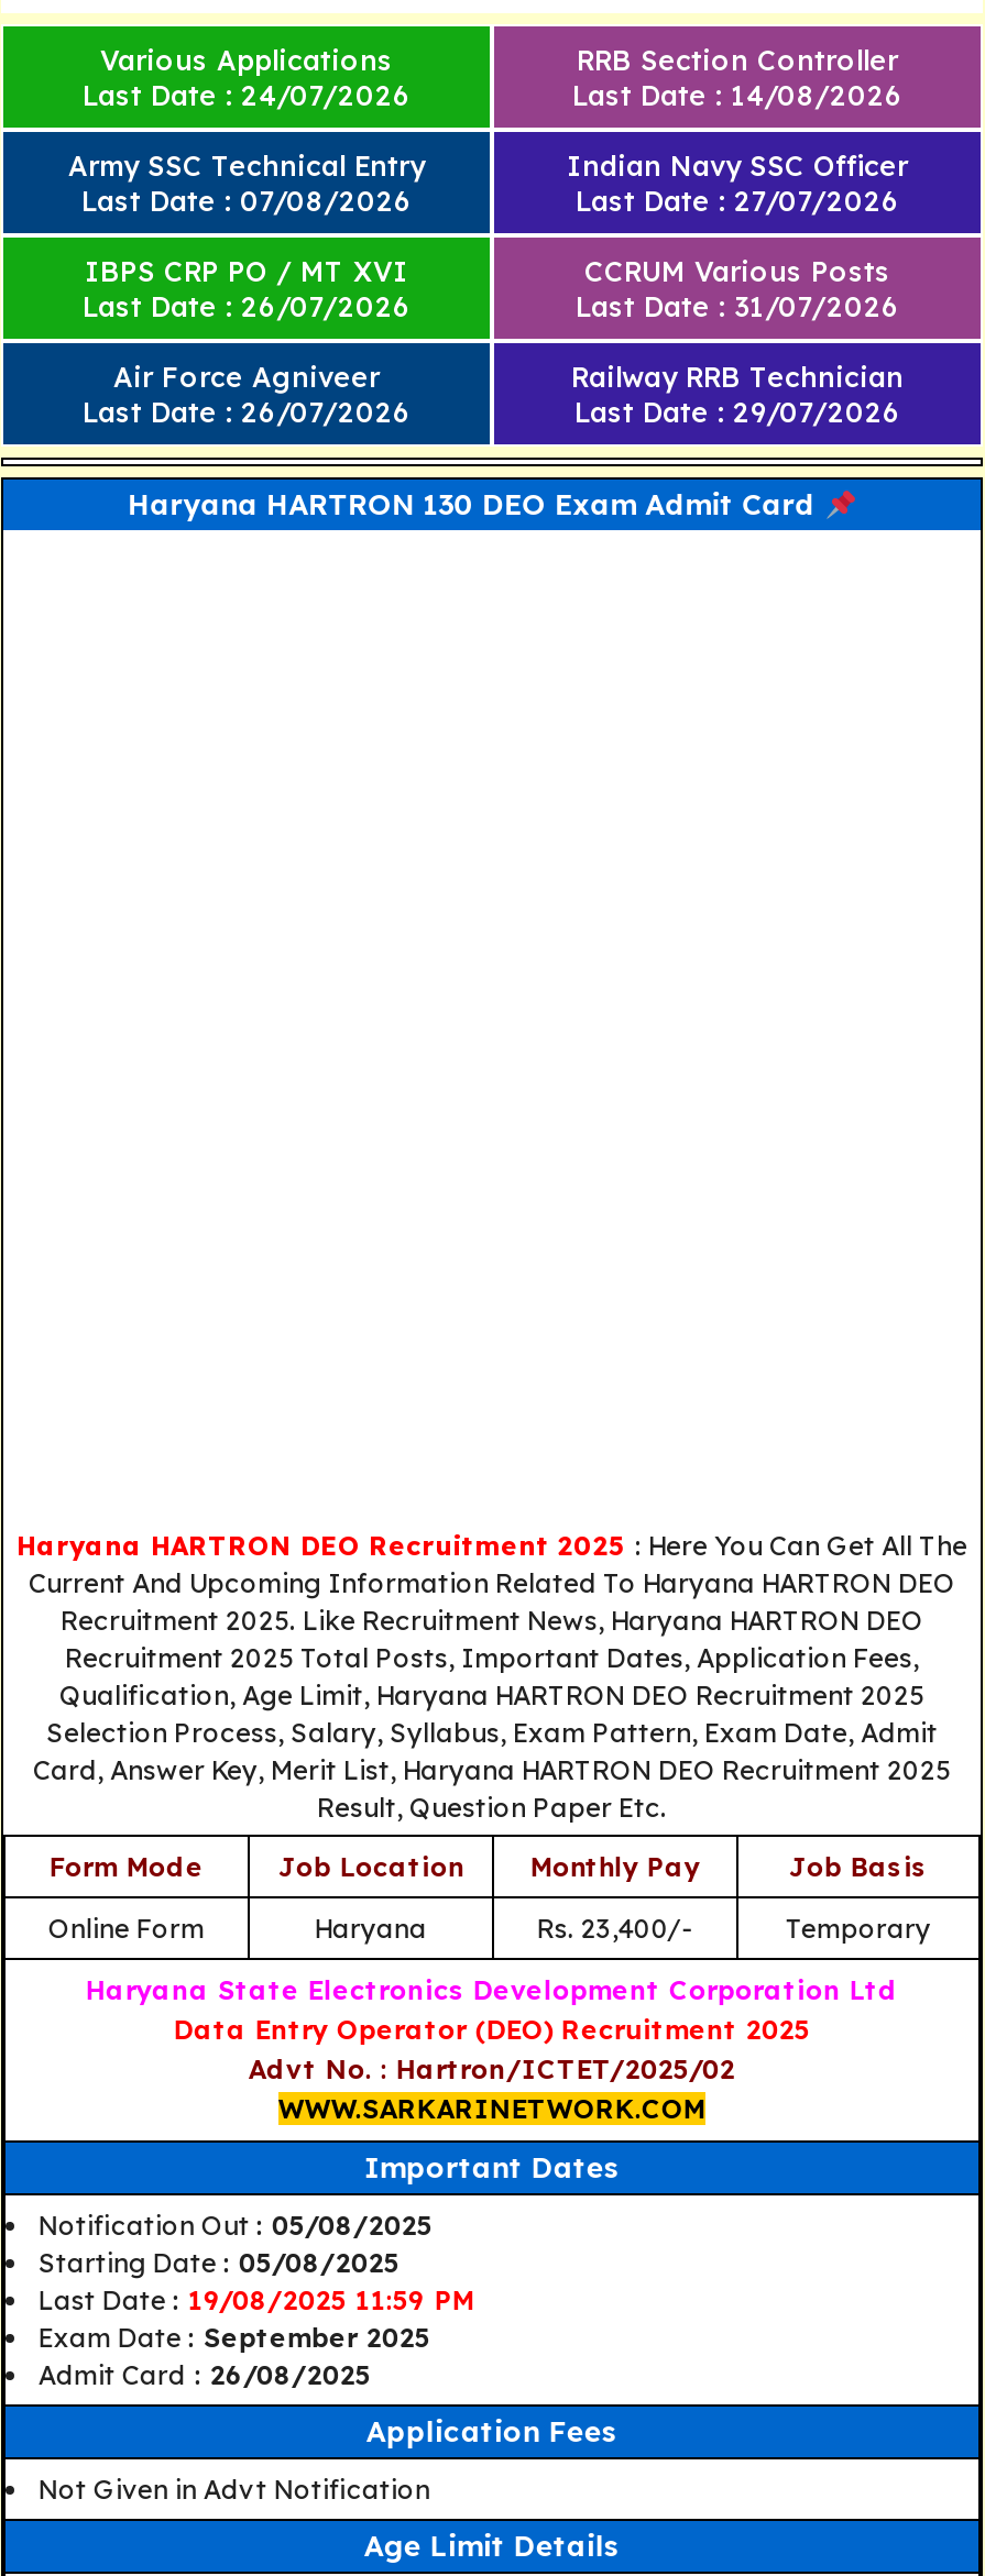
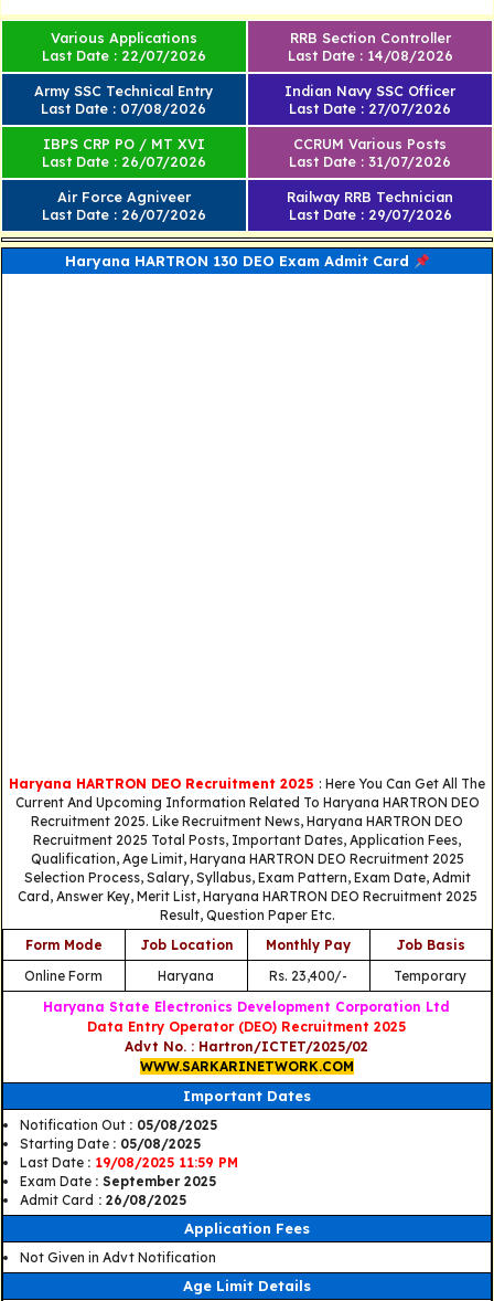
[82,78,410,113] Last Date : 24/07/2026 -> [42,47,206,64] Last Date : 22/07/2026

